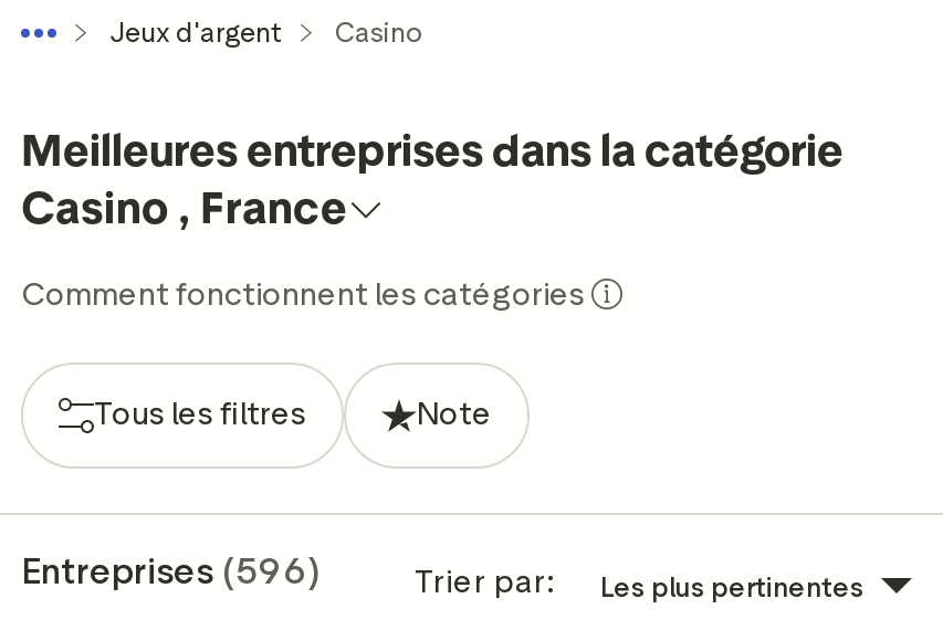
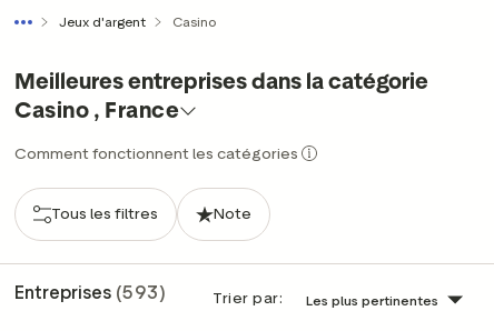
[21,550,321,592] Entreprises (596) -> [14,282,165,303] Entreprises (593)

